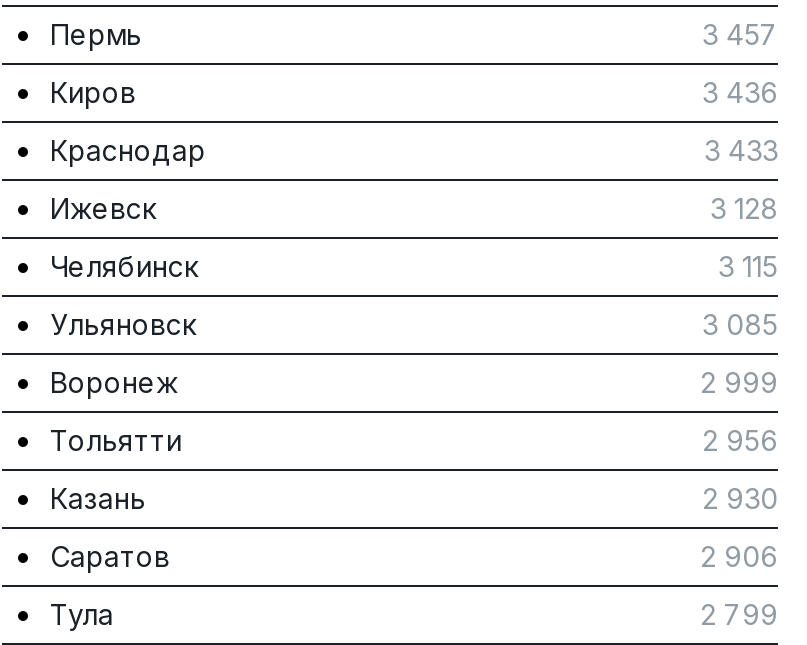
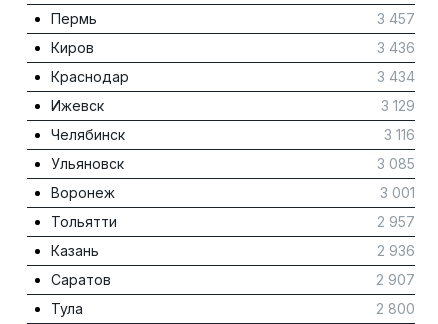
[704,133,778,167] 3 433 -> [377,68,415,85] 3 434
[710,191,778,225] 3 128 -> [381,97,415,114] 3 129
[718,249,778,283] 3 115 -> [384,126,415,143] 3 116
[700,365,778,399] 2 999 -> [380,184,415,201] 3 001
[702,423,778,457] 2 956 -> [377,213,415,230] 2 957
[702,481,778,515] 2 930 -> [377,242,415,259] 2 936
[700,539,778,573] 2 906 -> [376,271,415,288] 2 907
[700,597,778,631] 2 799 -> [376,300,415,317] 2 800

